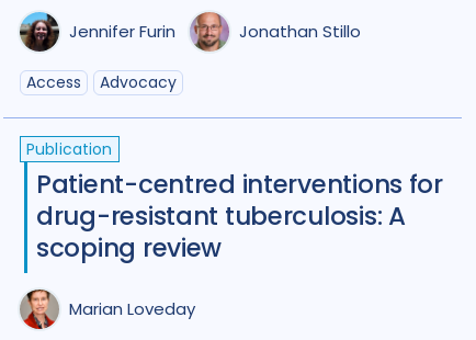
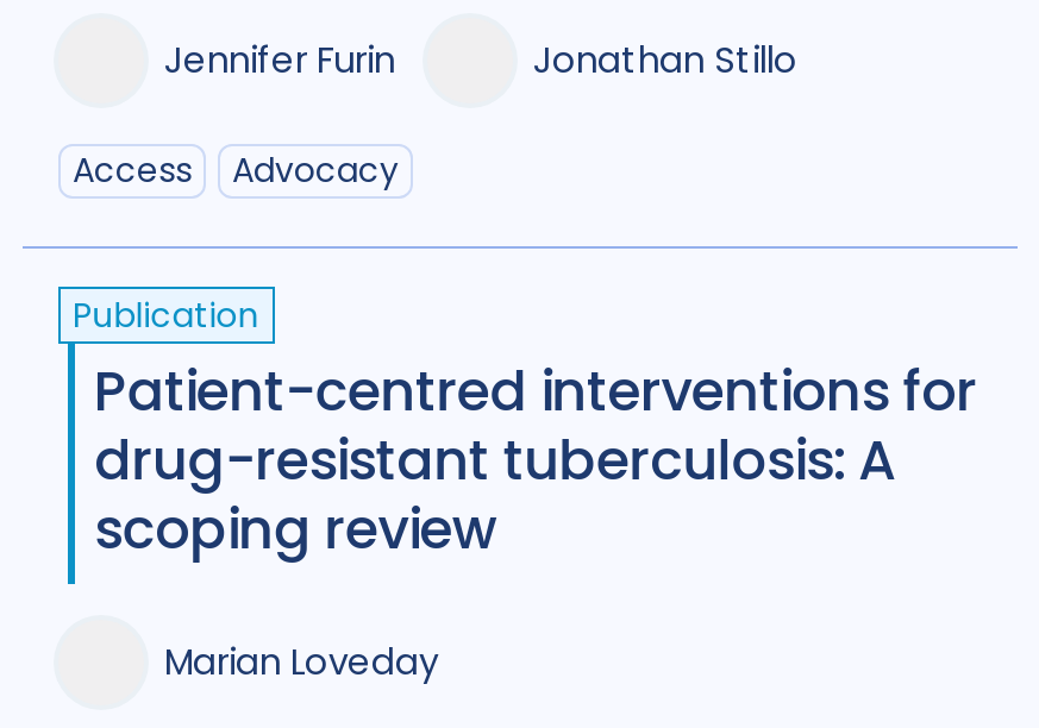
[19,11,60,53] [image] -> none
[190,11,230,53] [image] -> none
[19,288,60,330] [image] -> none

